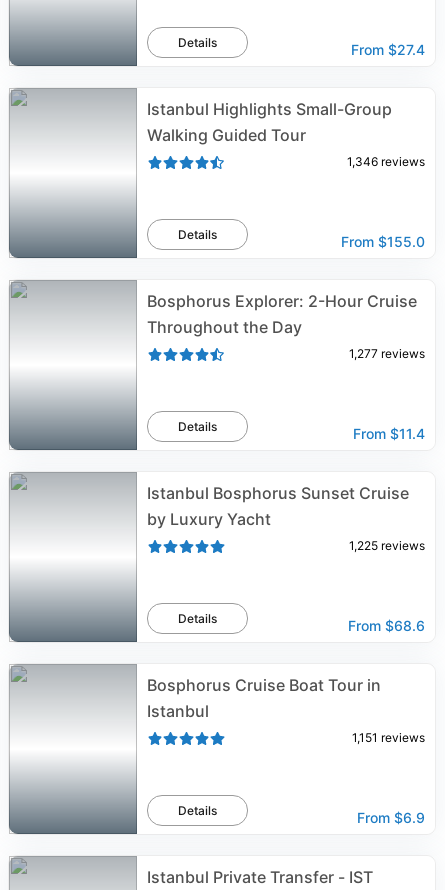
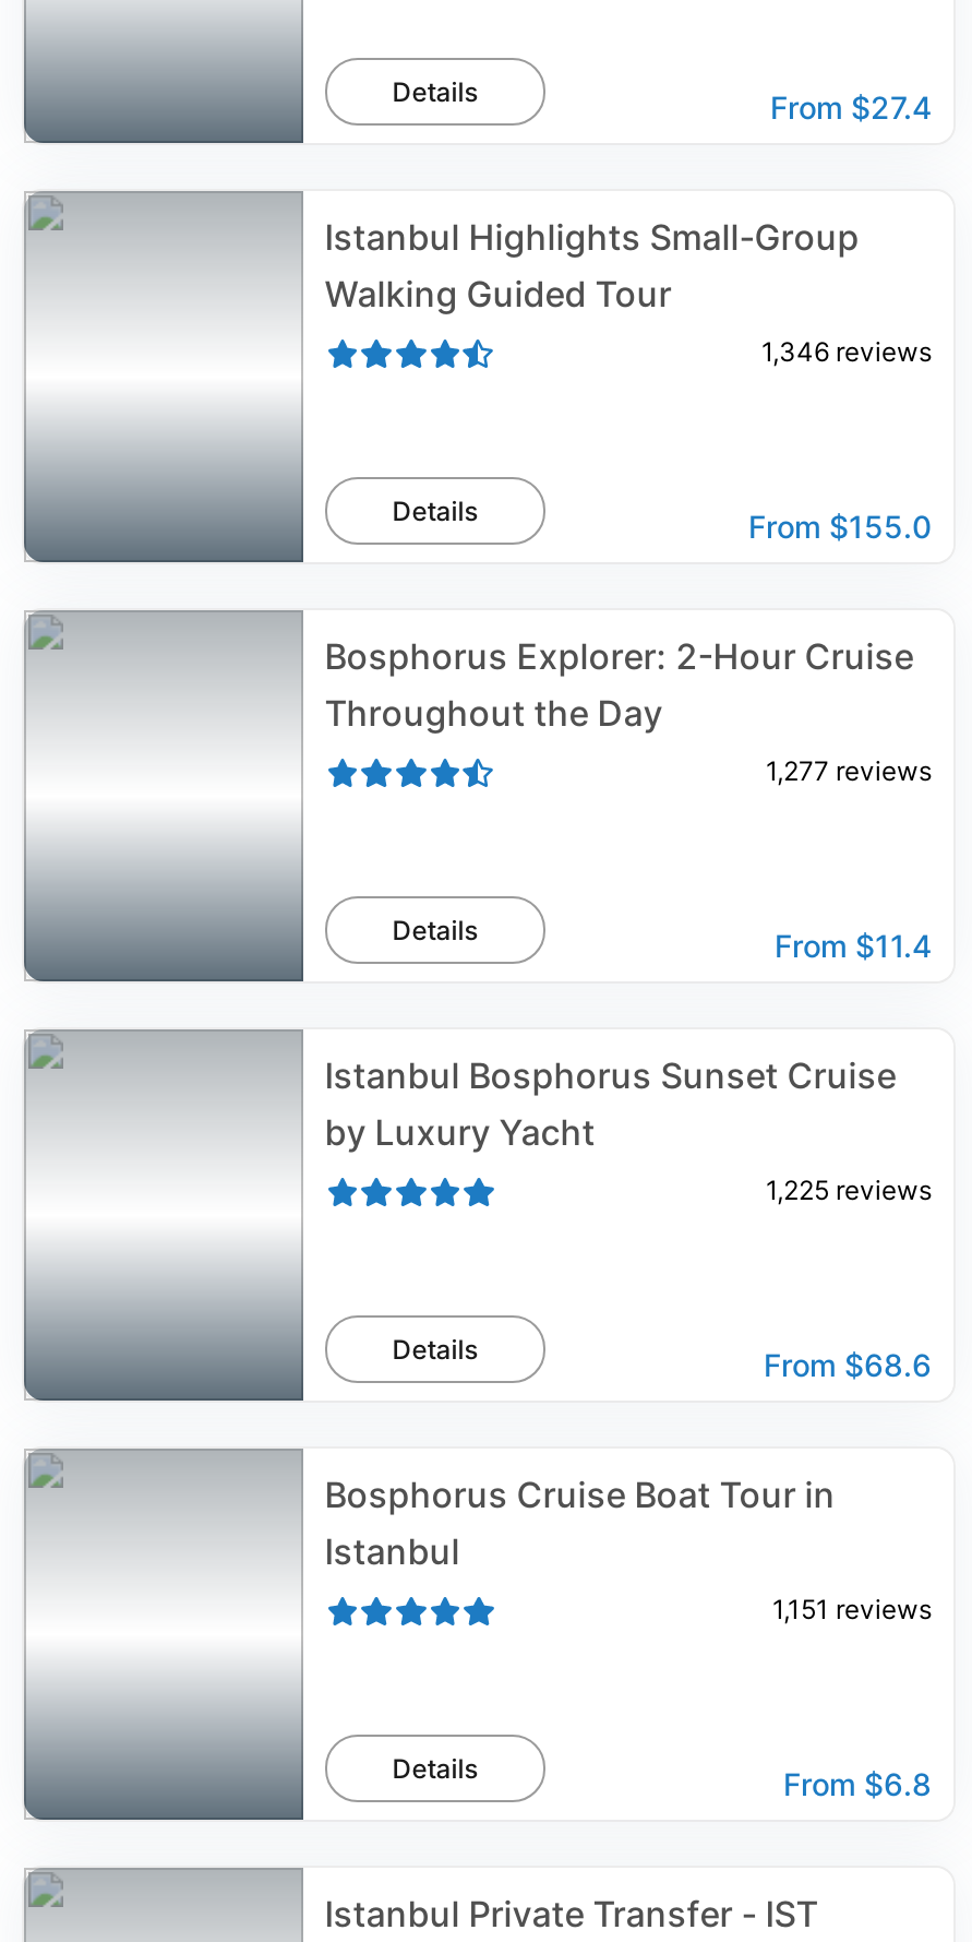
[357,809,425,826] From $6.9 -> [783,1766,932,1803] From $6.8

